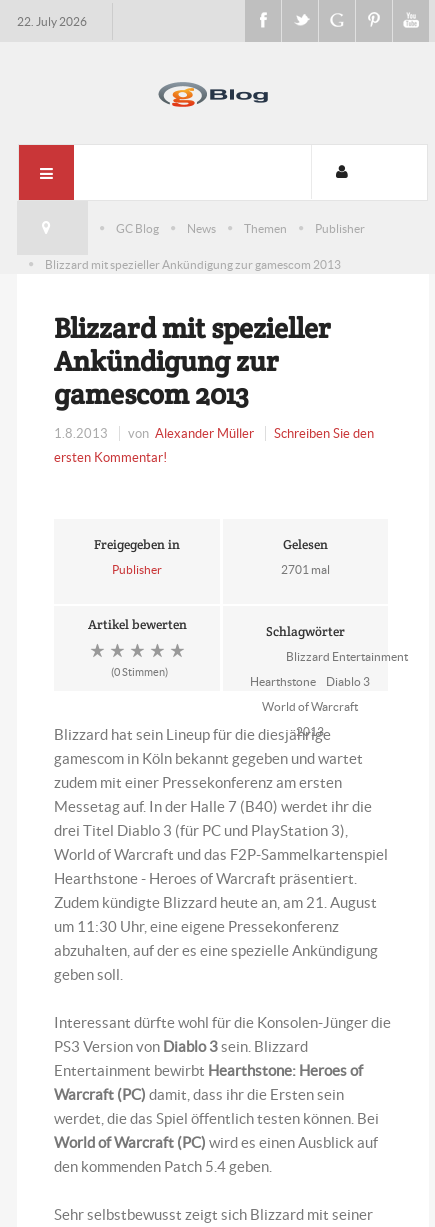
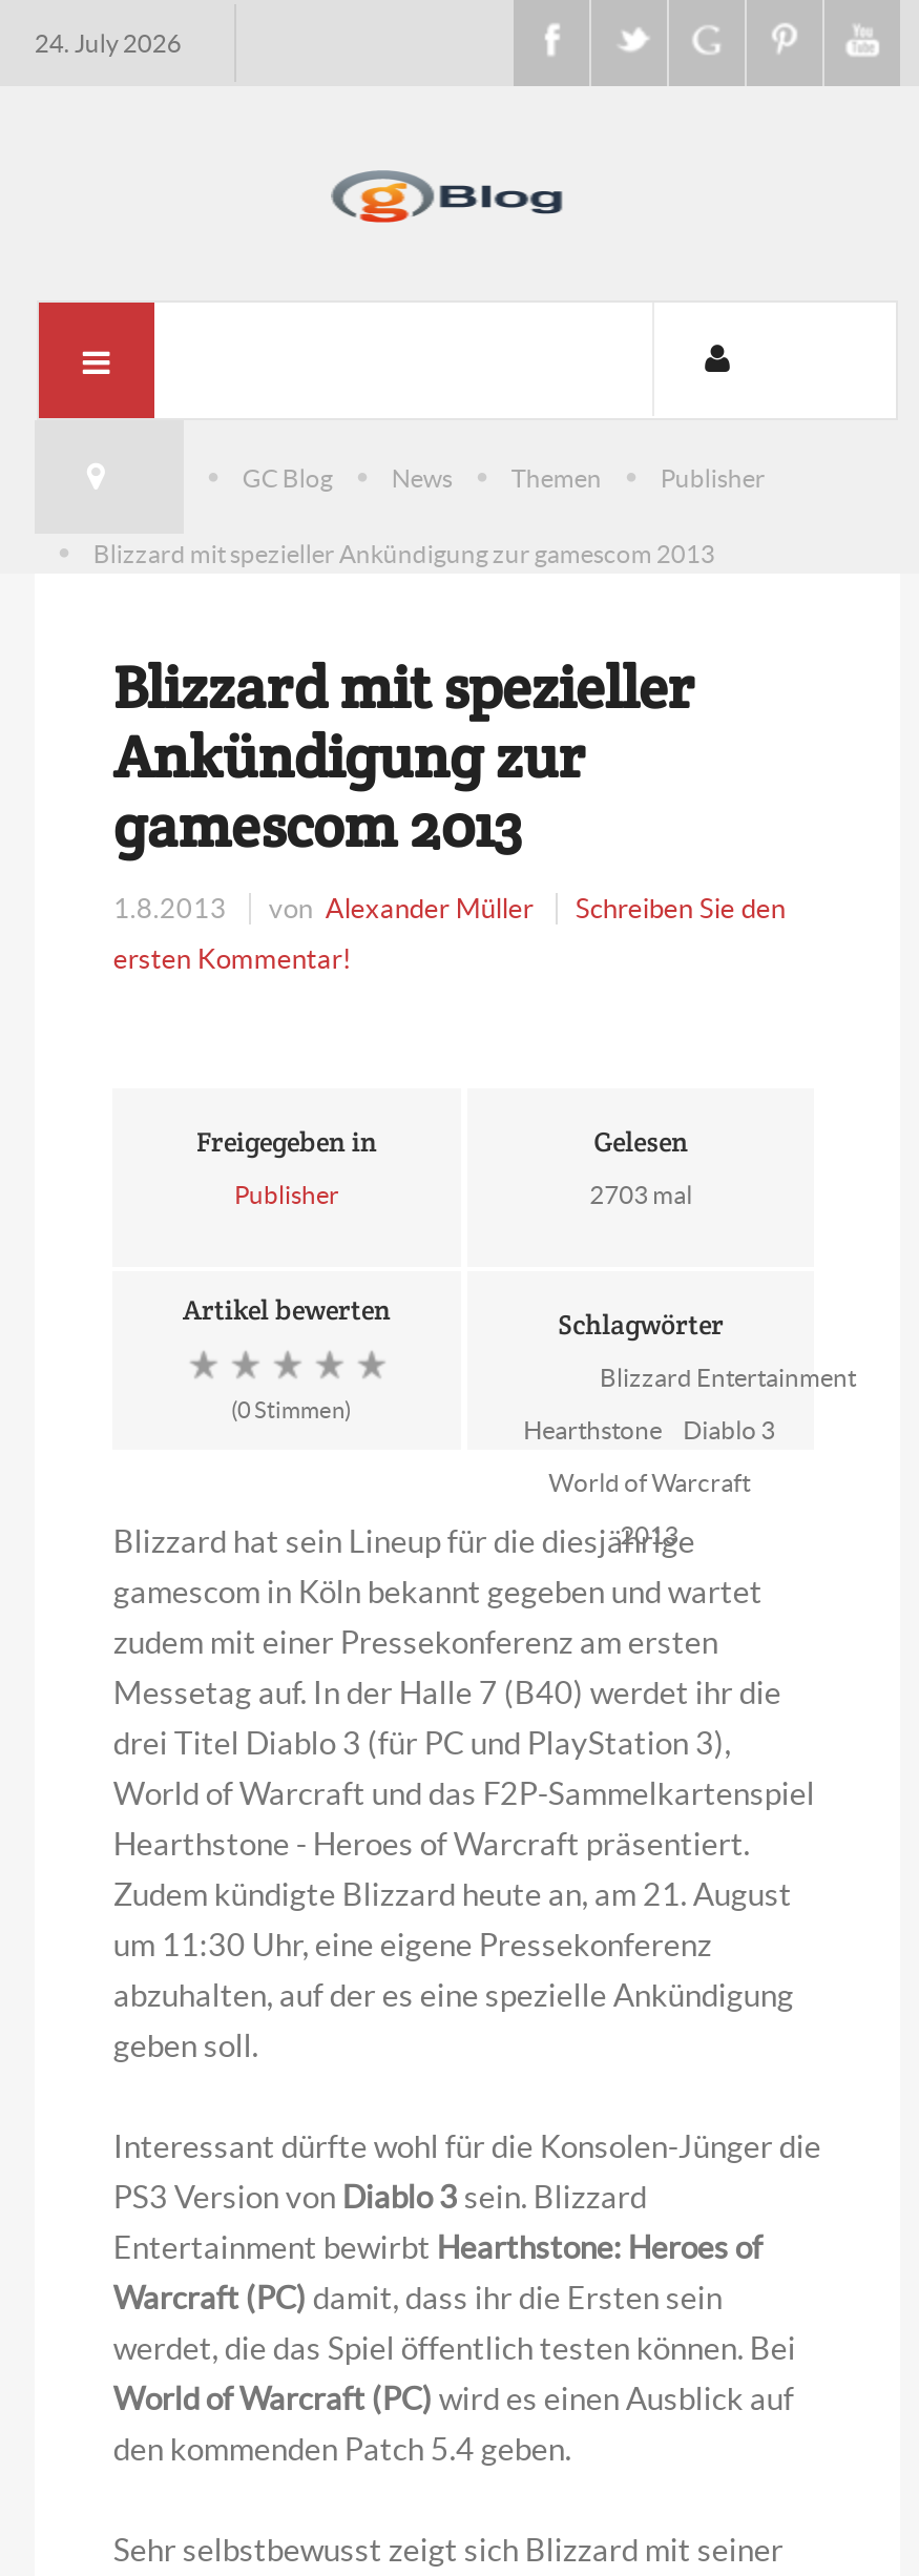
[17,15,87,28] 22. July 2026 -> [34,29,181,57] 24. July 2026
[281,562,330,575] 2701 mal -> [589,1180,692,1207] 2703 mal

